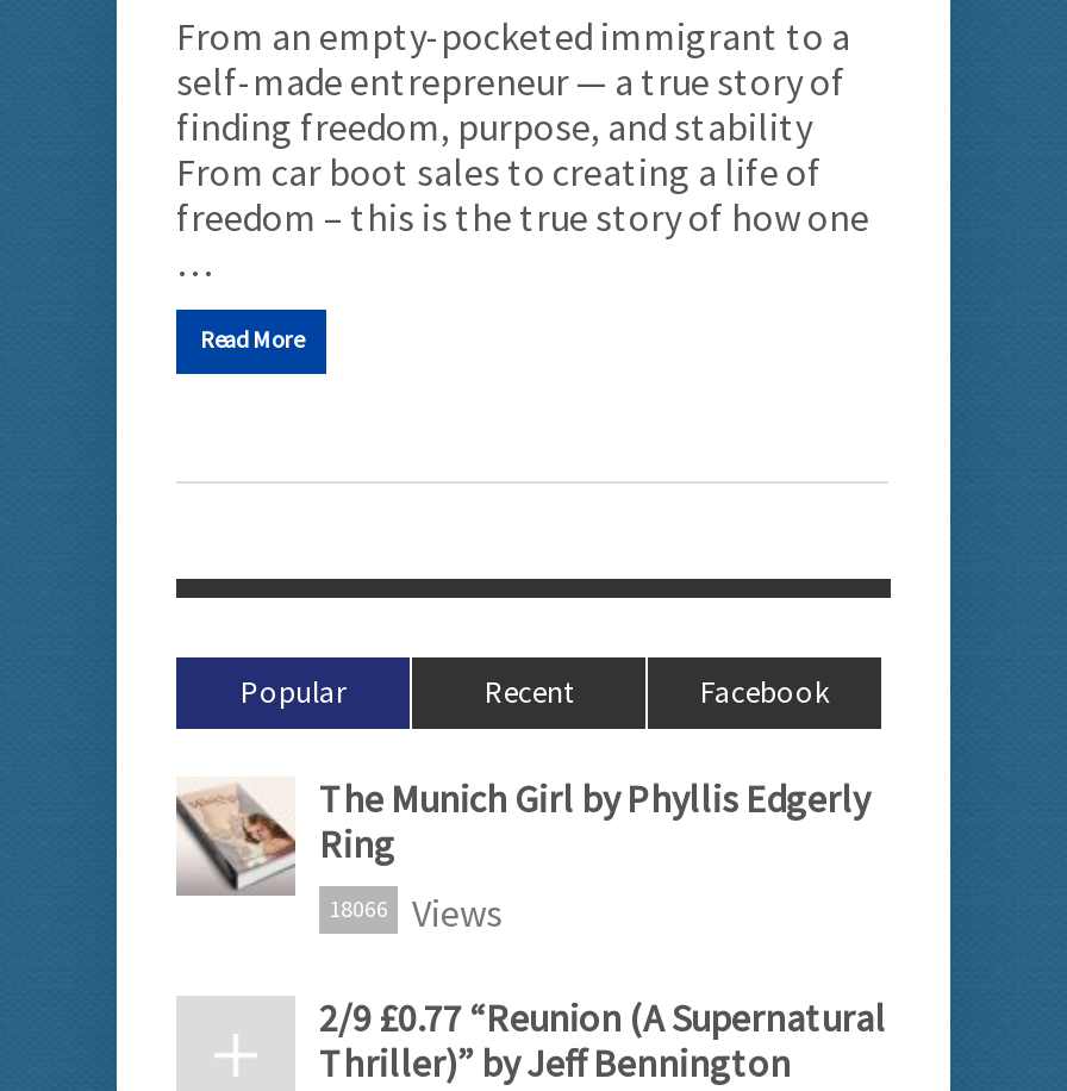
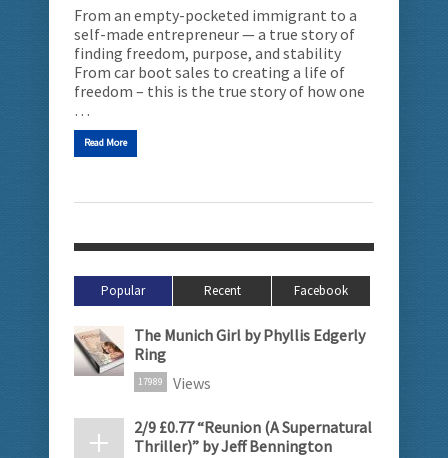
[329,889,503,936] 18066 Views -> [138,373,211,393] 17989 Views

